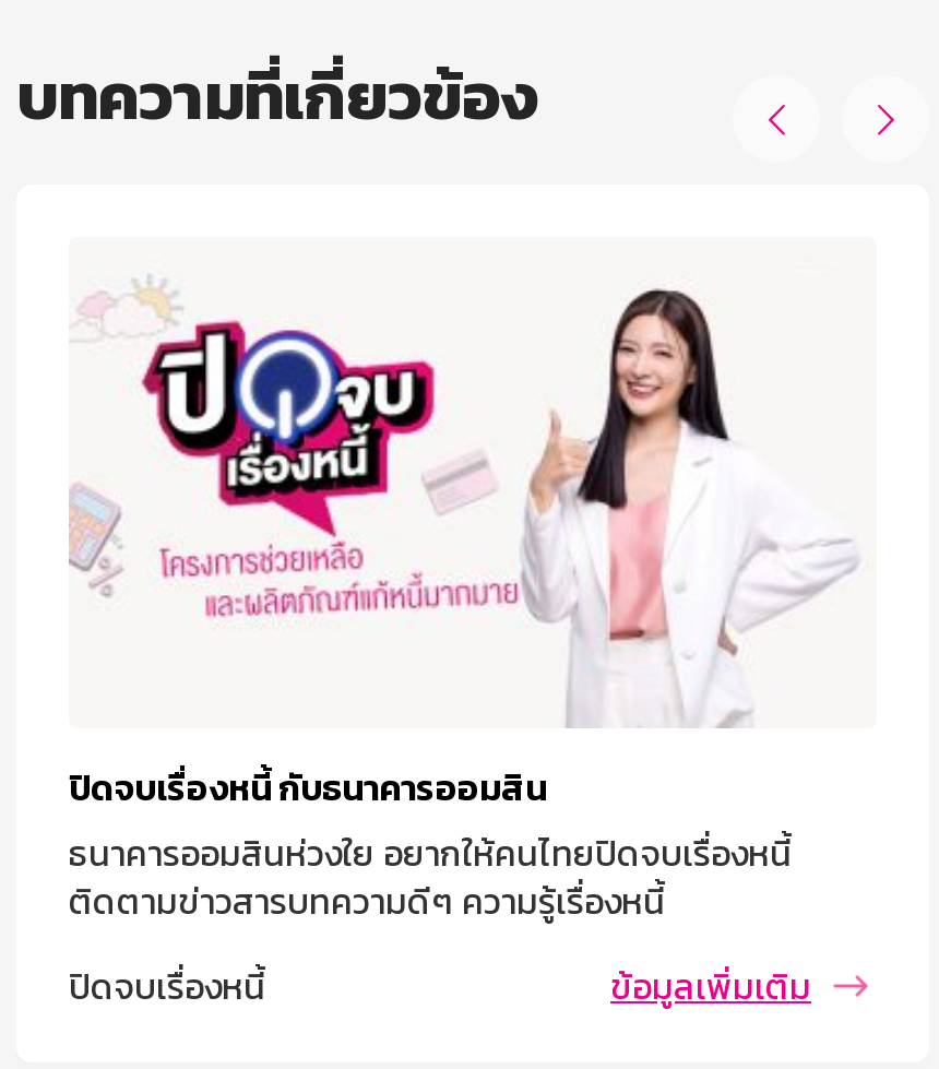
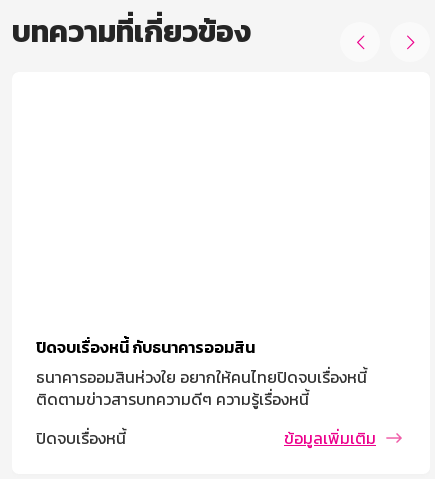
[69,276,859,728] [image] -> none

